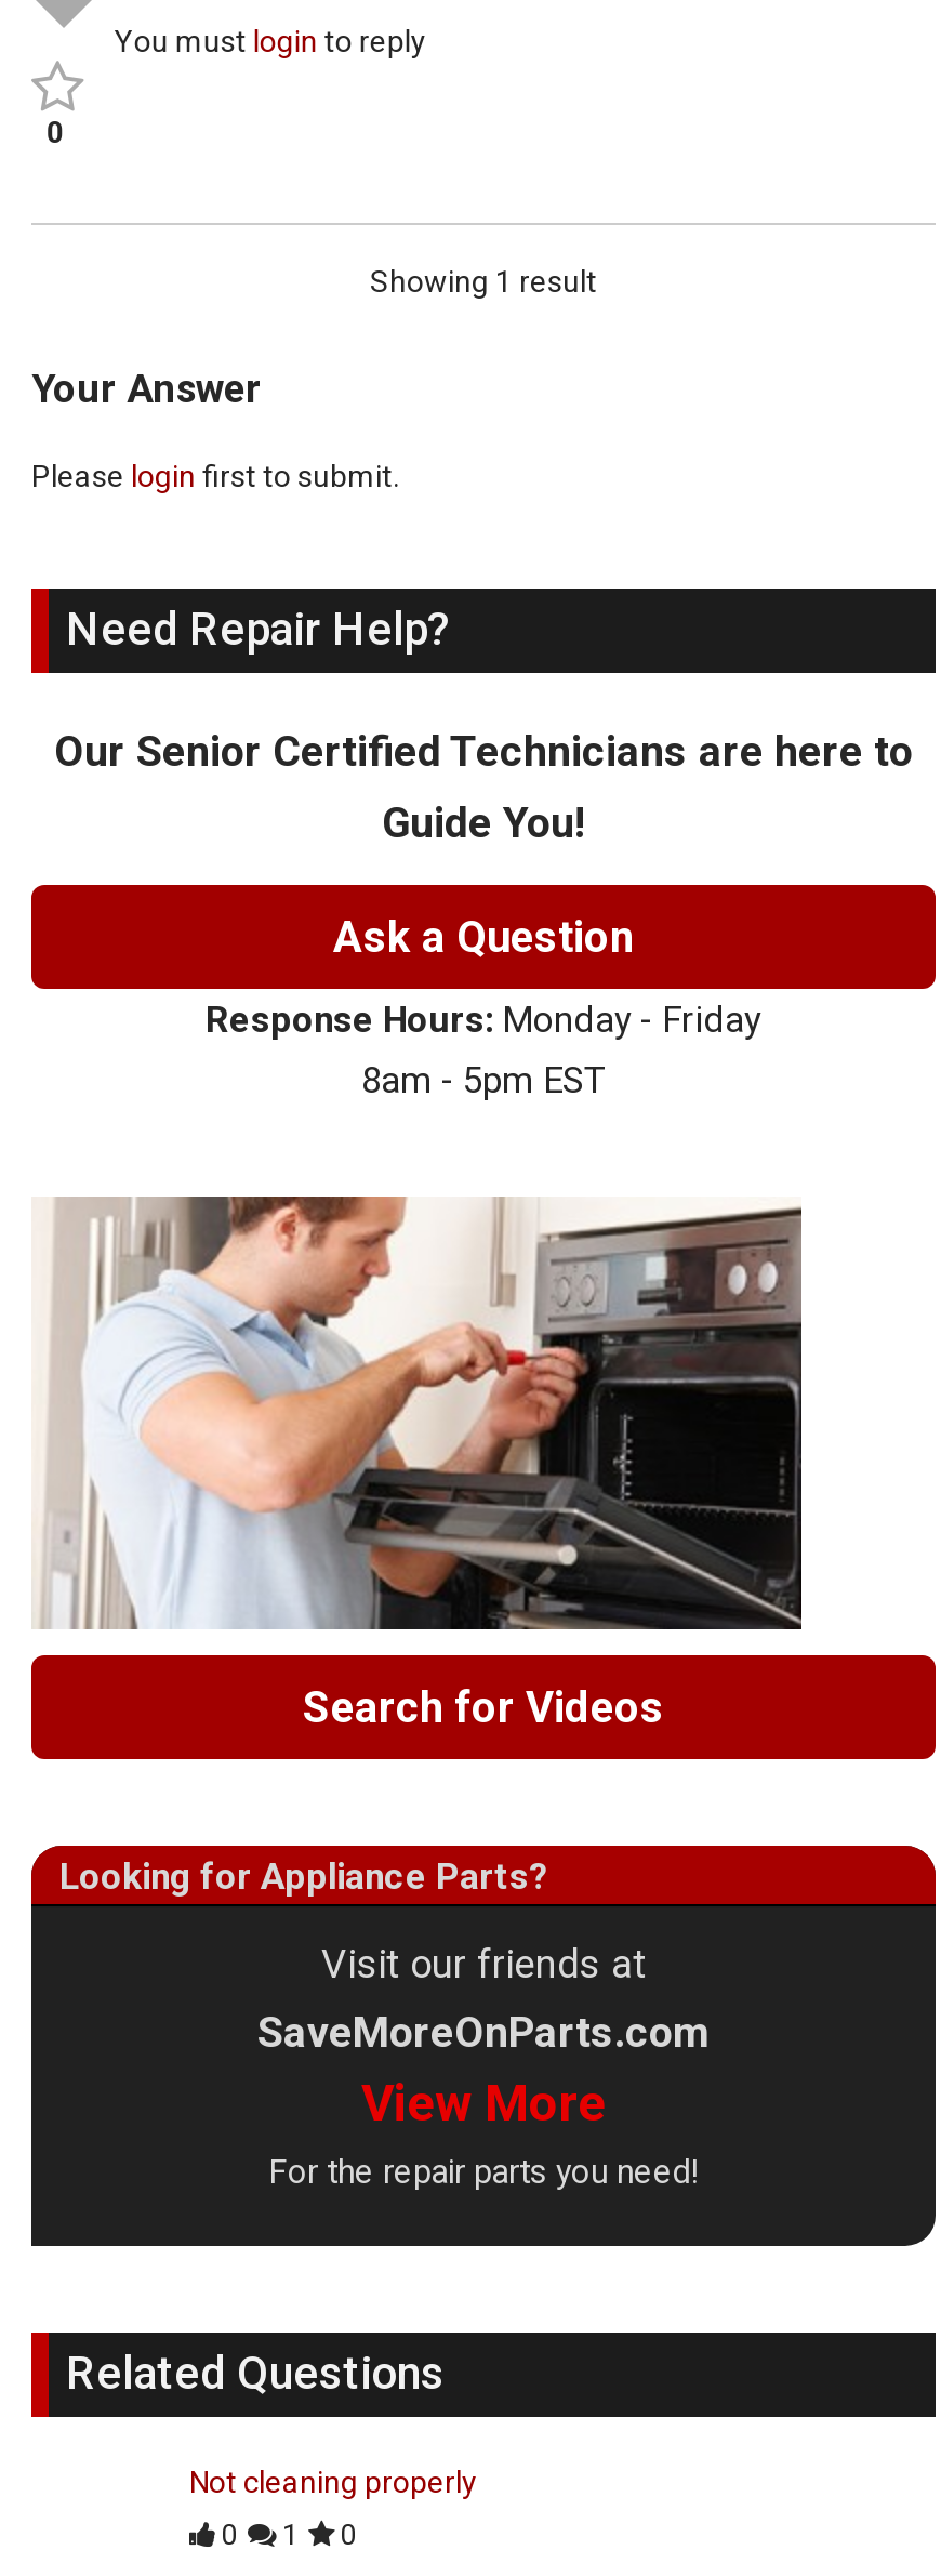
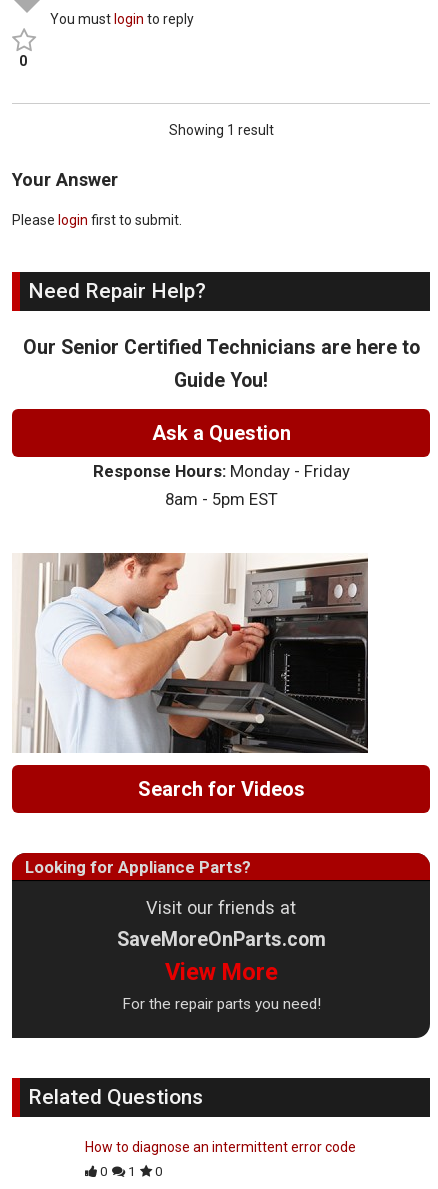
[189,2465,477,2499] Not cleaning properly -> [85,1139,356,1155] How to diagnose an intermittent error code

